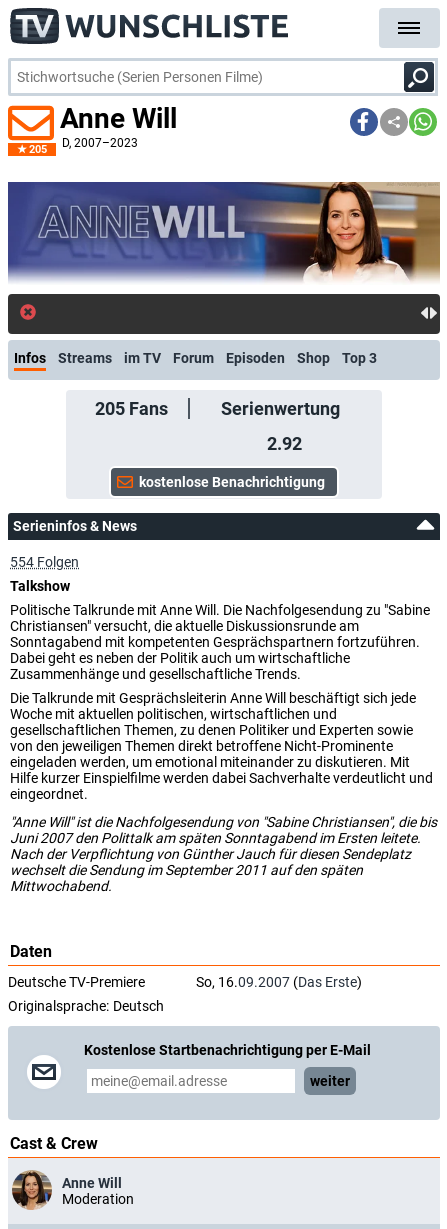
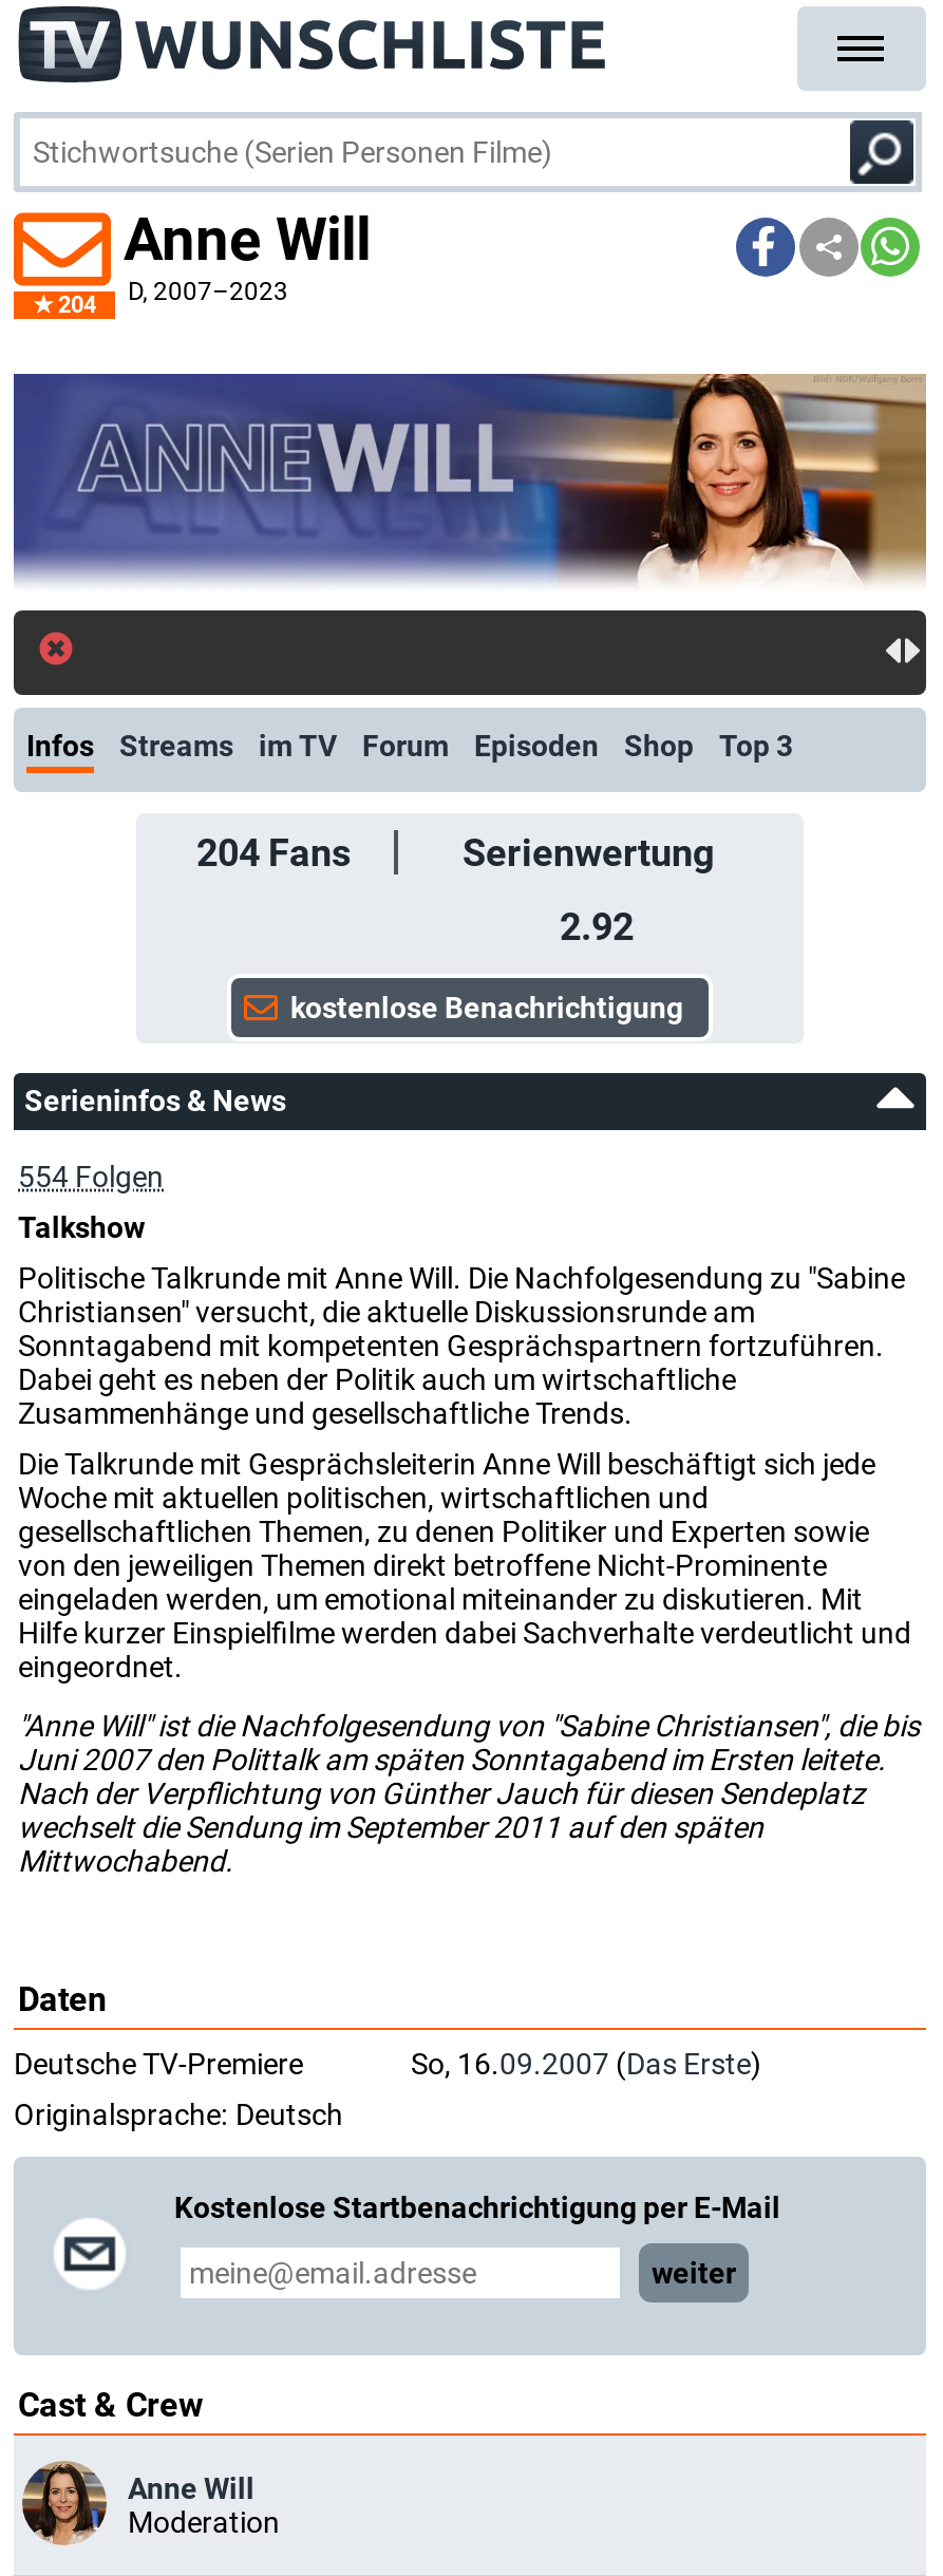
[29,136,138,156] 205 D, 2007–2023 -> [58,277,288,319] 204 D, 2007–2023
[94,398,167,419] 205 Fans -> [196,830,351,874] 204 Fans

